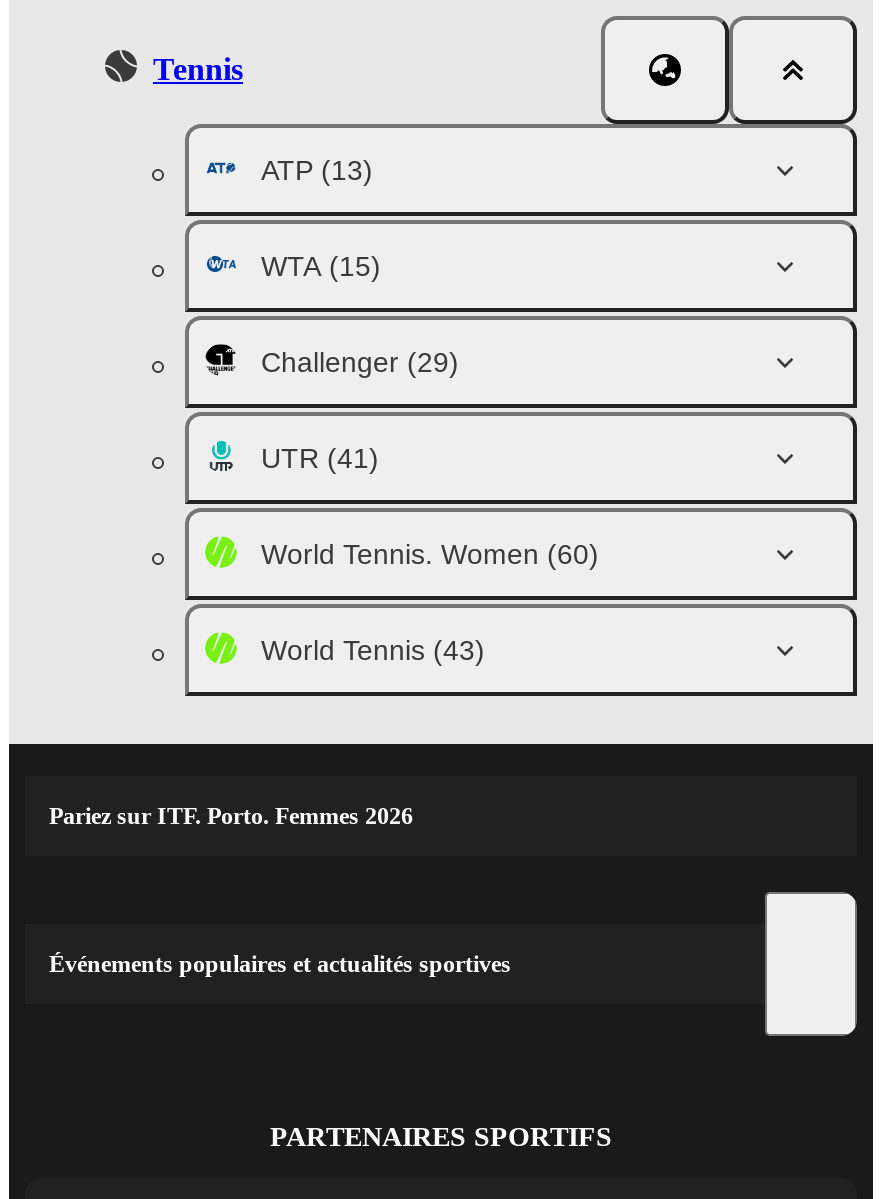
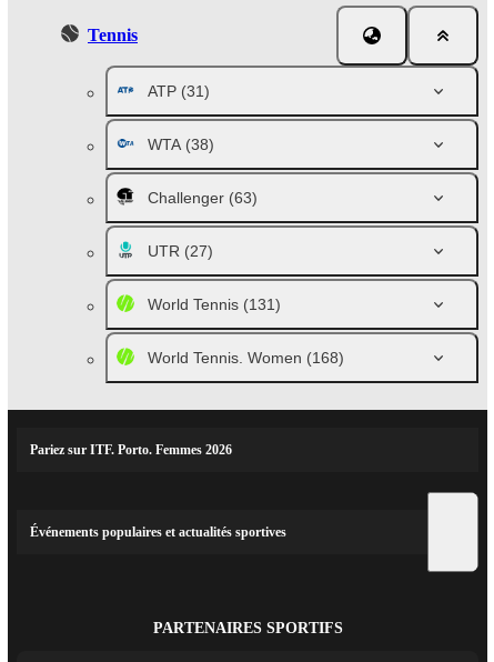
[261,154,373,186] ATP (13) -> [148,82,210,100] ATP (31)
[261,250,381,282] WTA (15) -> [148,136,214,153] WTA (38)
[261,346,459,378] Challenger (29) -> [148,189,258,207] Challenger (63)
[261,442,379,474] UTR (41) -> [148,242,213,260] UTR (27)
[261,538,599,570] World Tennis. Women (60) -> [148,295,281,313] World Tennis (131)
[261,634,485,666] World Tennis (43) -> [148,349,344,367] World Tennis. Women (168)

